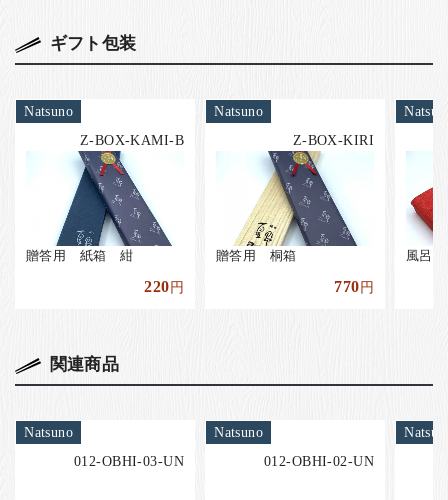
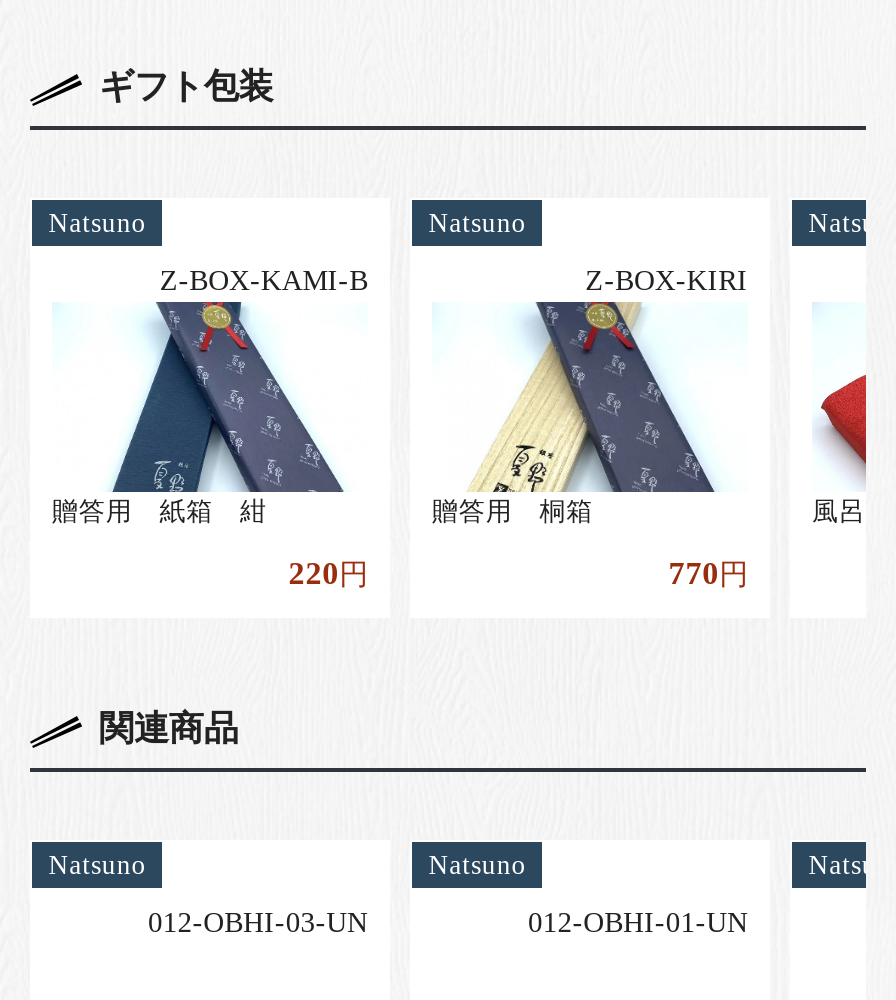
[264,453,374,469] 012-OBHI-02-UN -> [528,906,748,938] 012-OBHI-01-UN

